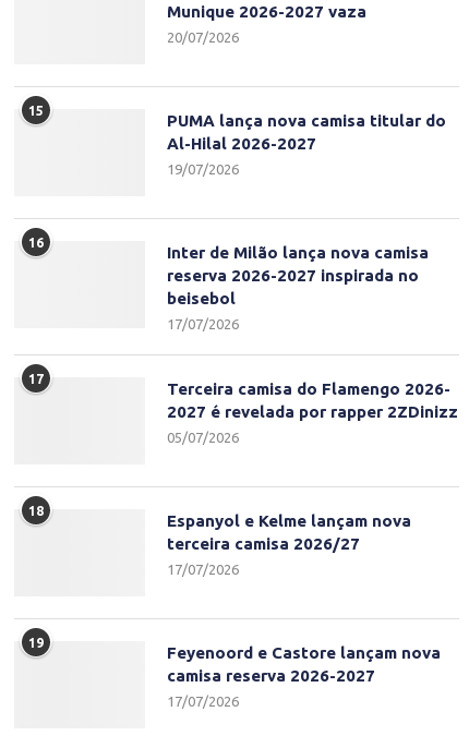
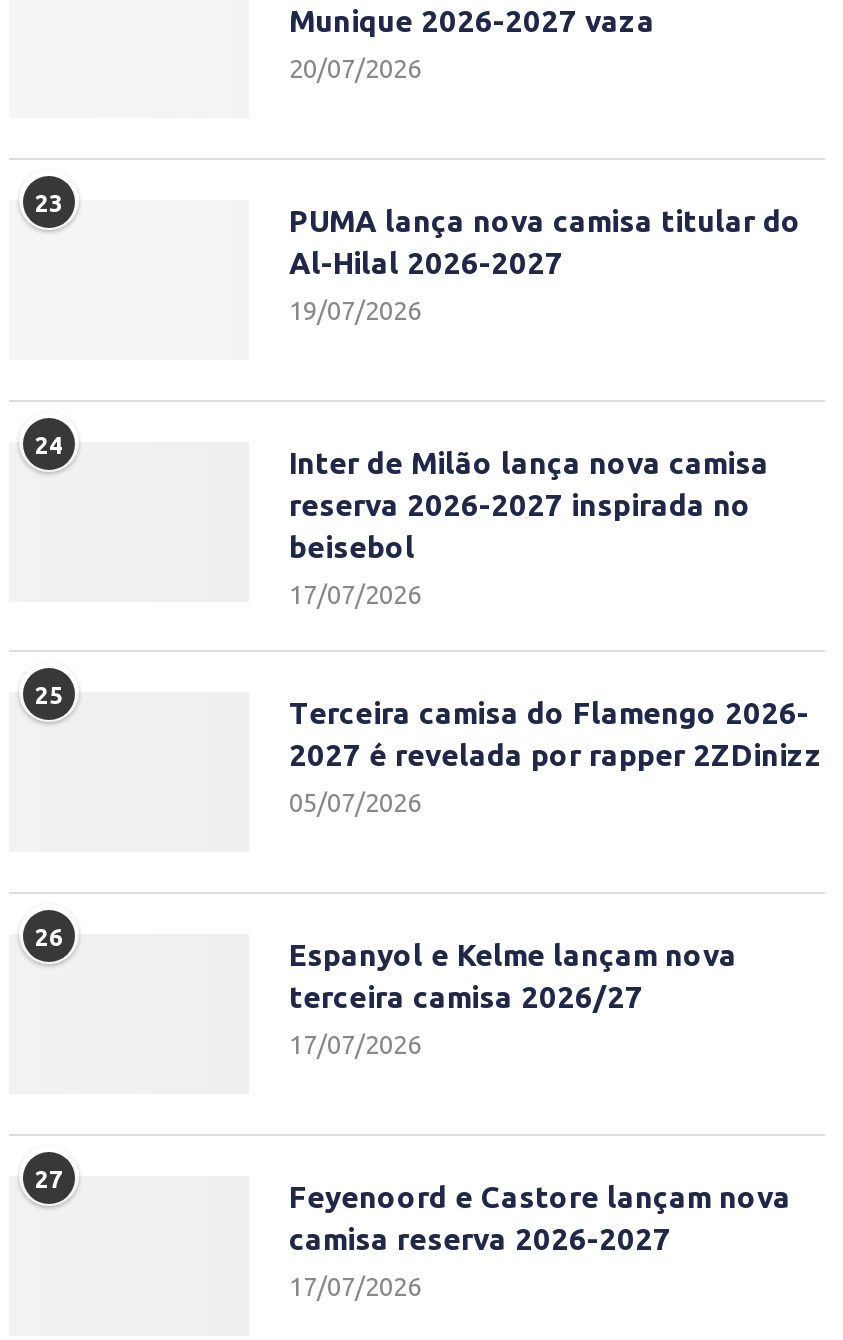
[28,104,44,118] 15 -> [35,190,63,216] 23
[28,236,44,250] 16 -> [35,432,63,458] 24
[28,372,44,386] 17 -> [35,682,63,708] 25
[28,504,44,518] 18 -> [35,924,63,950] 26
[28,636,44,650] 19 -> [35,1166,63,1192] 27

